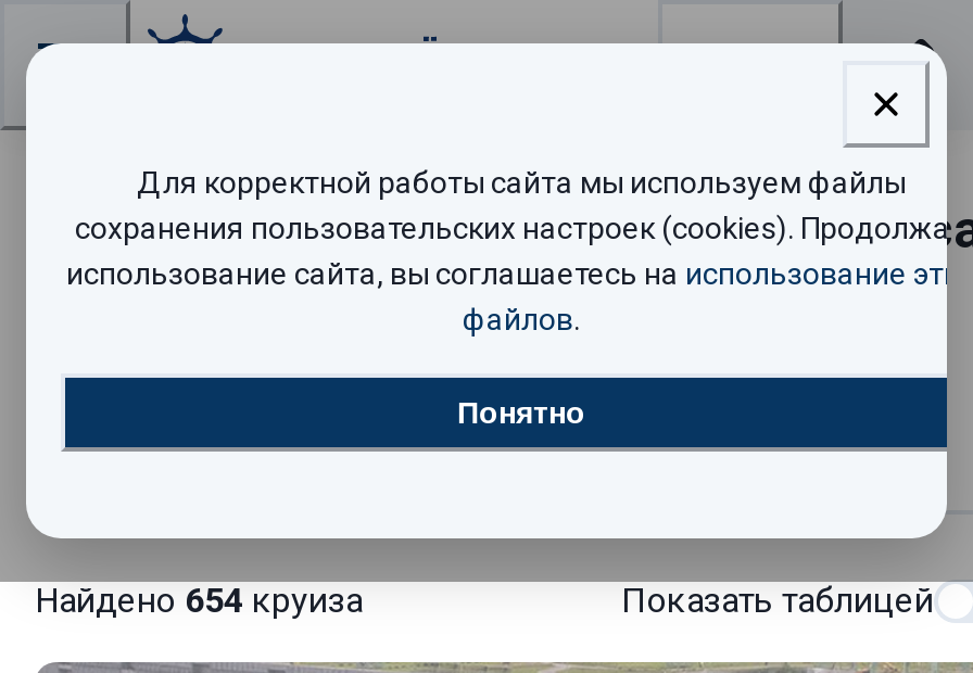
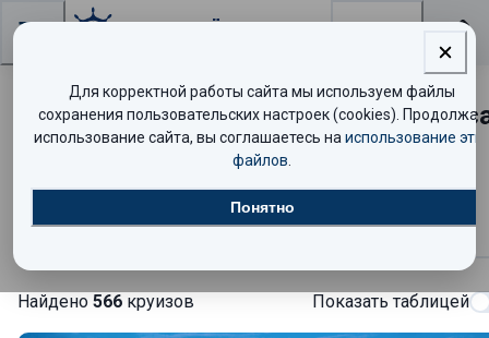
[35,580,363,621] Найдено654 круиза -> [17,291,194,312] Найдено566 круизов

